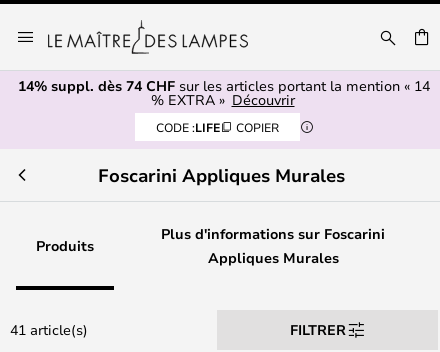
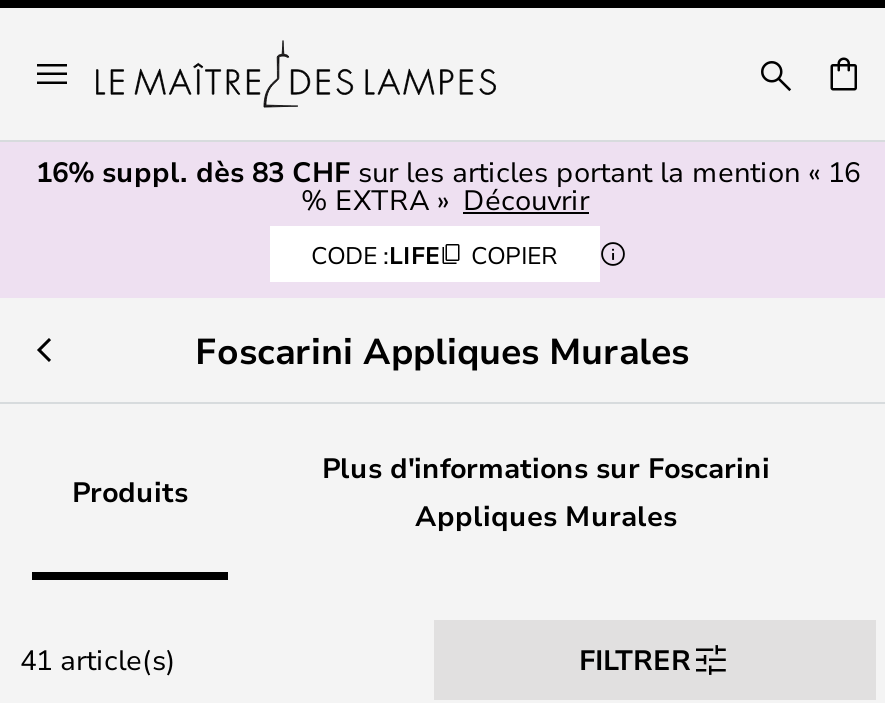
[18,76,430,95] 14% suppl. dès 74 CHF sur les articles portant la mention « 14 -> [36,152,860,190] 16% suppl. dès 83 CHF sur les articles portant la mention « 16

